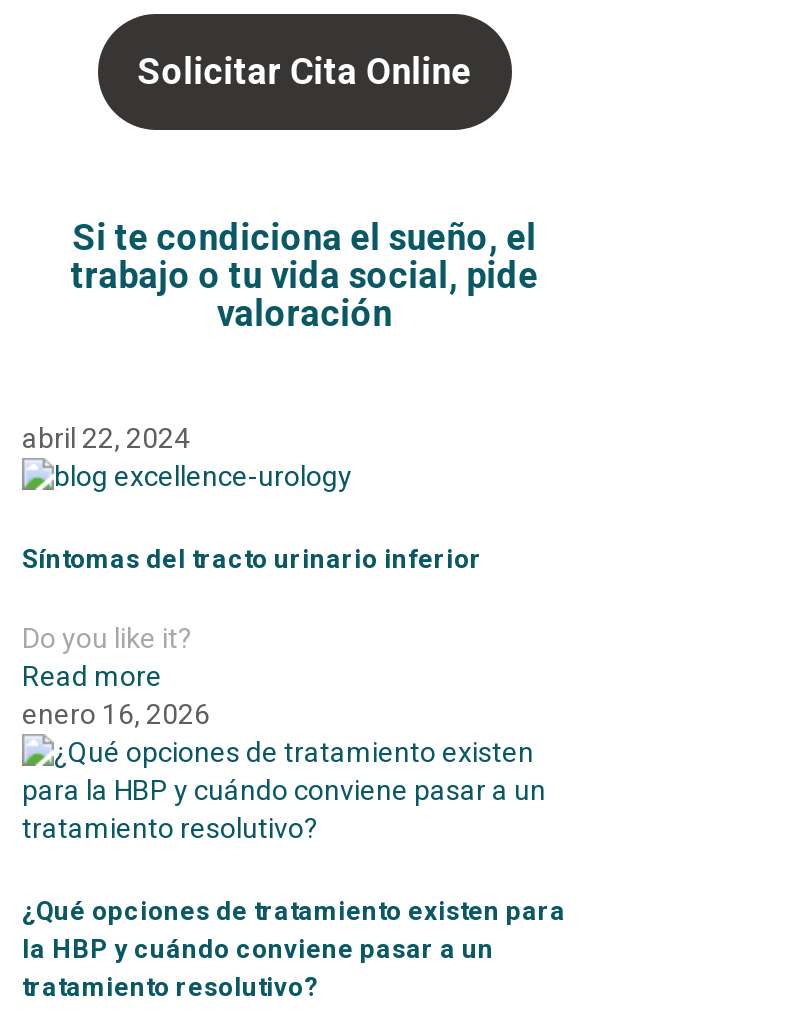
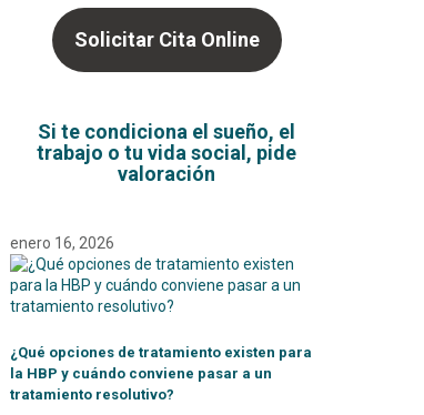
[22,422,190,454] abril 22, 2024 -> none
[22,543,482,693] Síntomas del tracto urinario inferior | Do you like it? | Read more -> none

